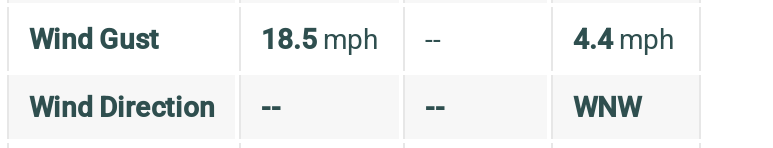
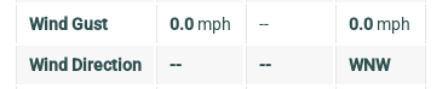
[261,23,379,55] 18.5 mph -> [170,15,231,34] 0.0 mph
[573,23,675,55] 4.4 mph -> [349,15,410,34] 0.0 mph

